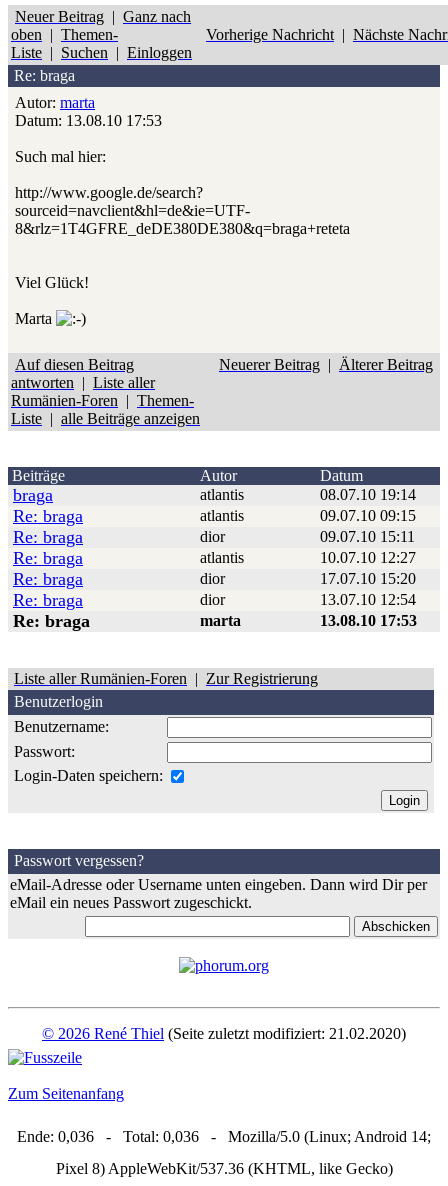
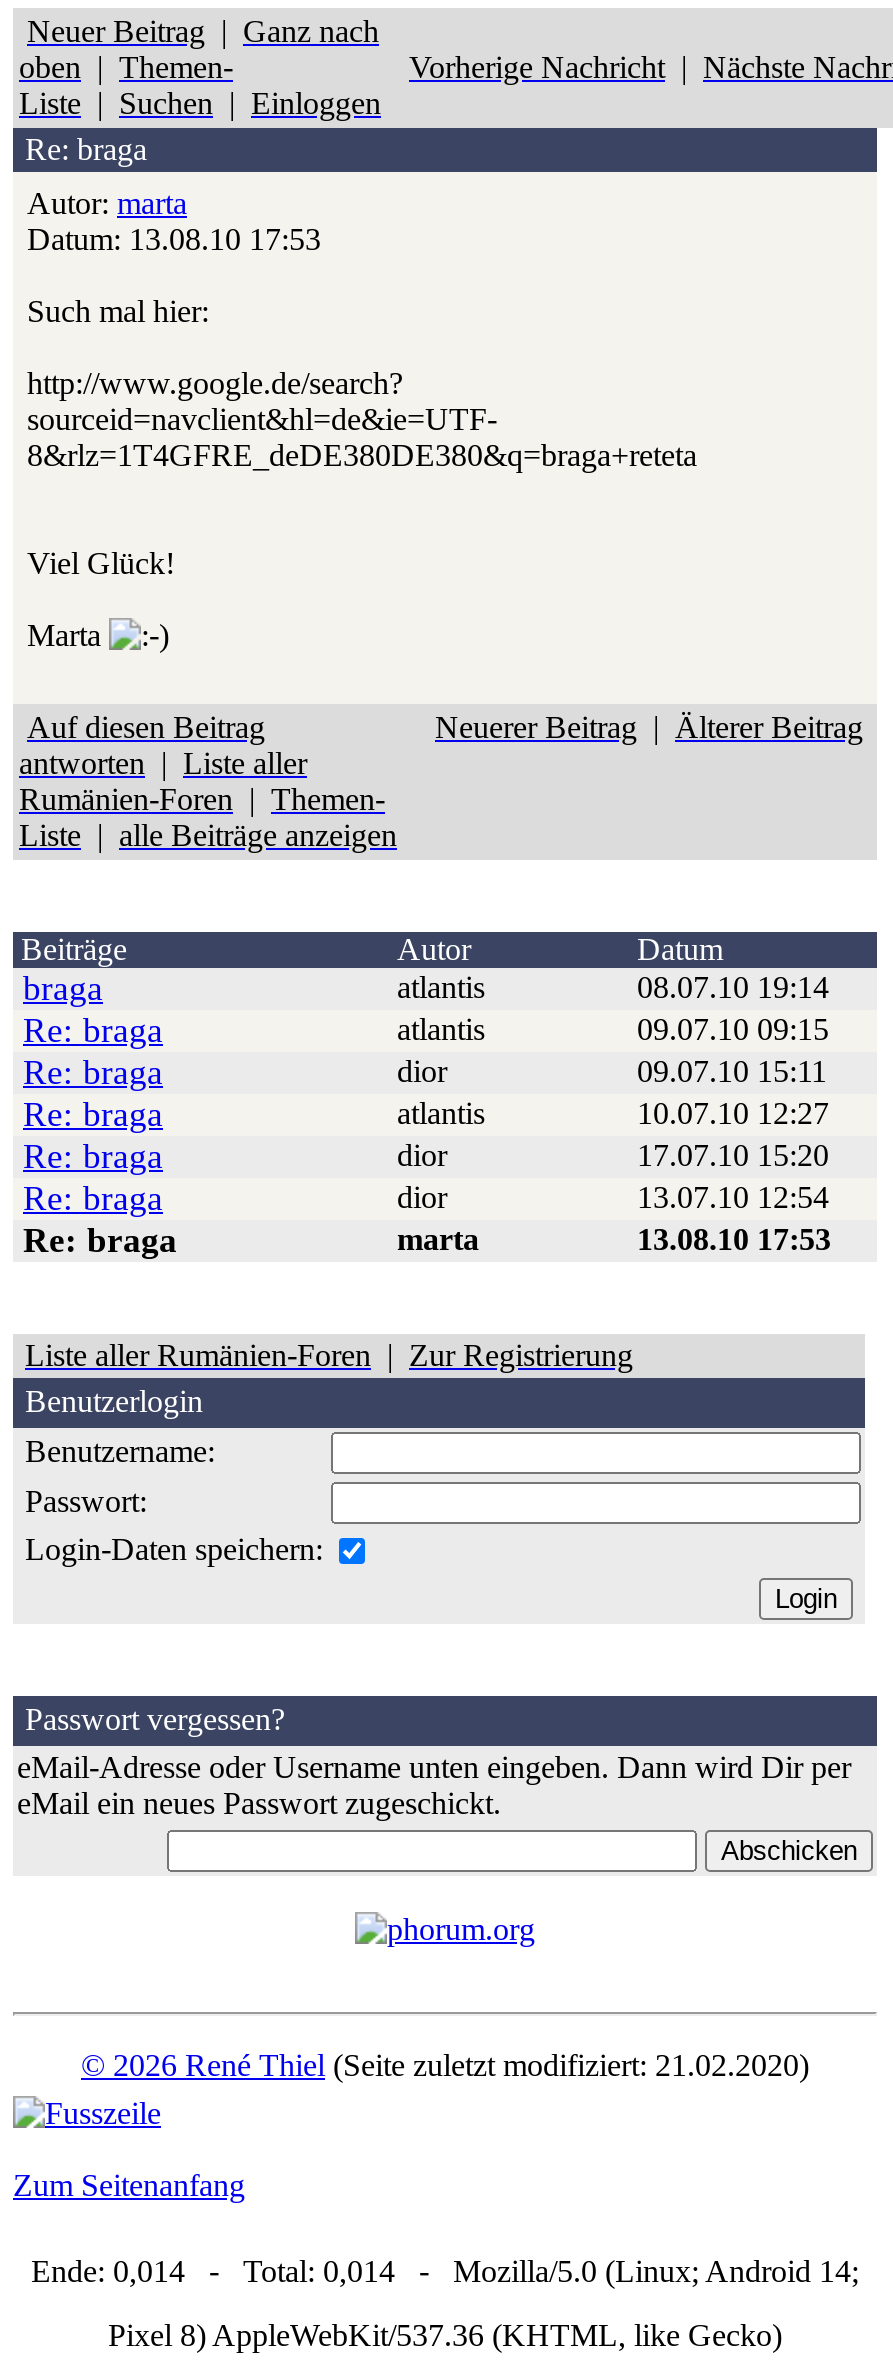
[17,1128,431,1145] Ende: 0,036 - Total: 0,036 - Mozilla/5.0 (Linux; Android 14; -> [31,2254,859,2288] Ende: 0,014 - Total: 0,014 - Mozilla/5.0 (Linux; Android 14;

